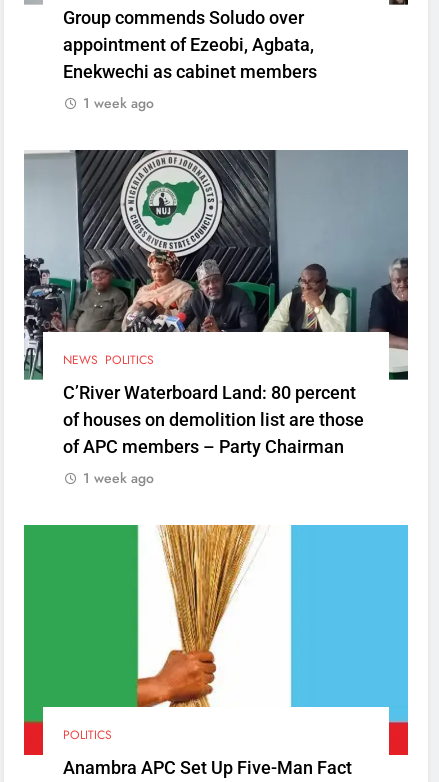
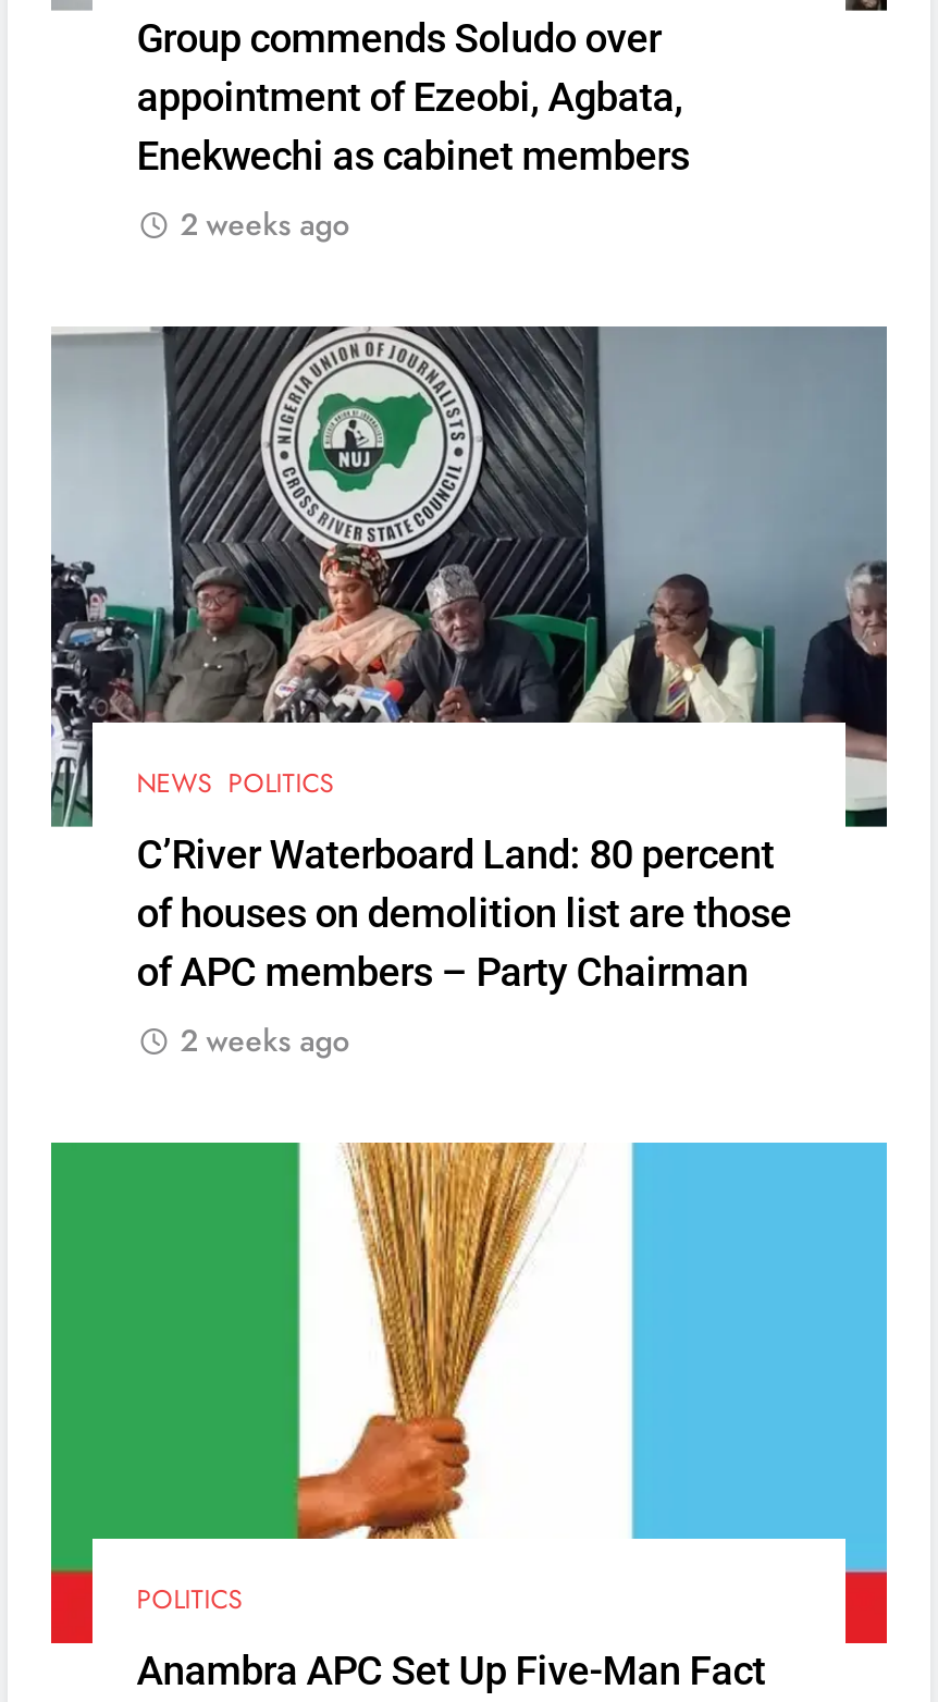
[83,93,154,113] 1 week ago -> [180,202,350,245] 2 weeks ago
[83,468,154,488] 1 week ago -> [180,1019,350,1062] 2 weeks ago

